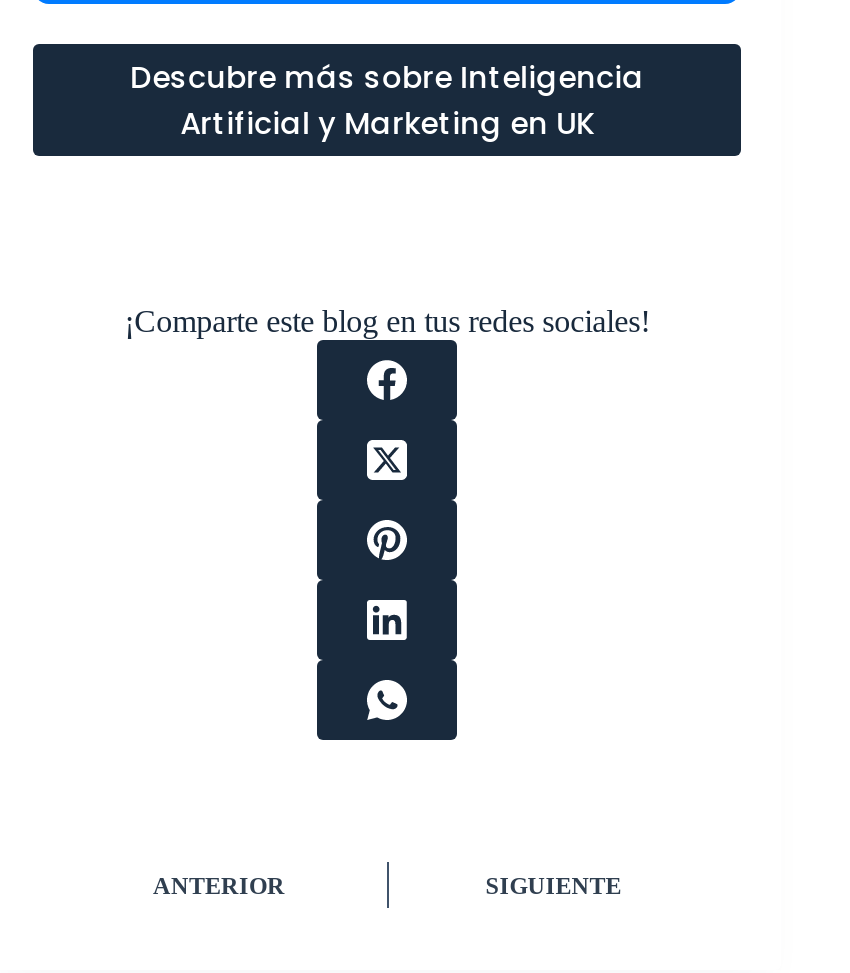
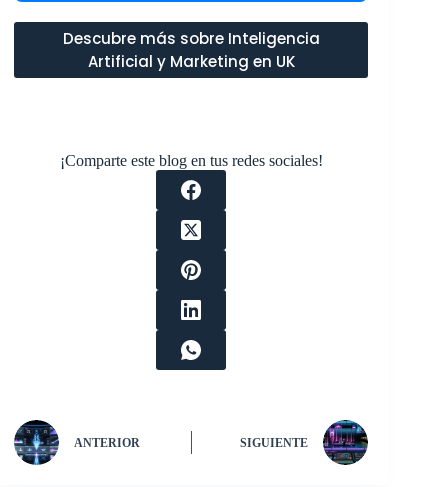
none -> [13,419,60,466] [image]
none -> [322,419,369,466] [image]

